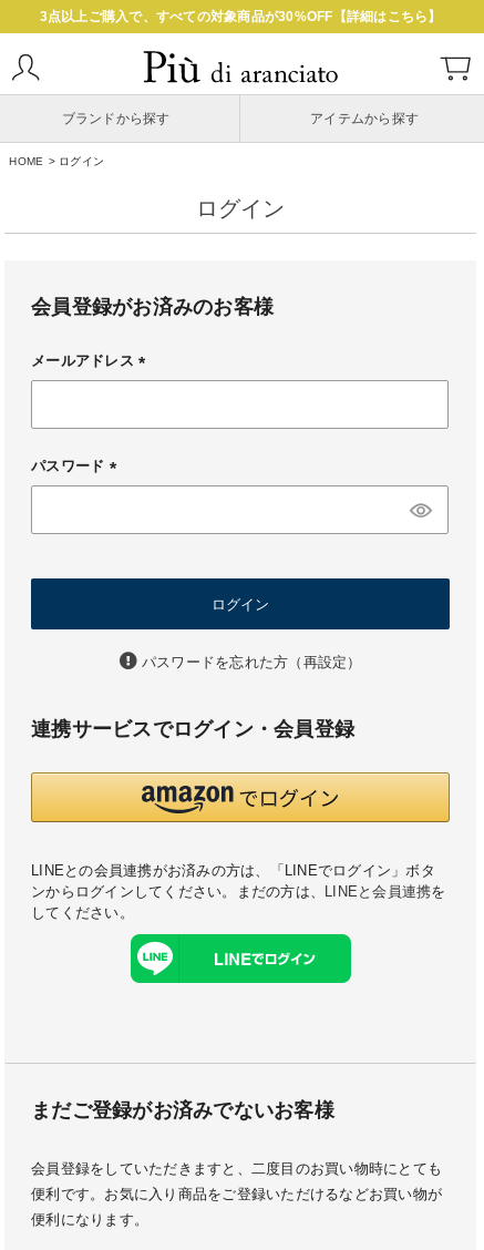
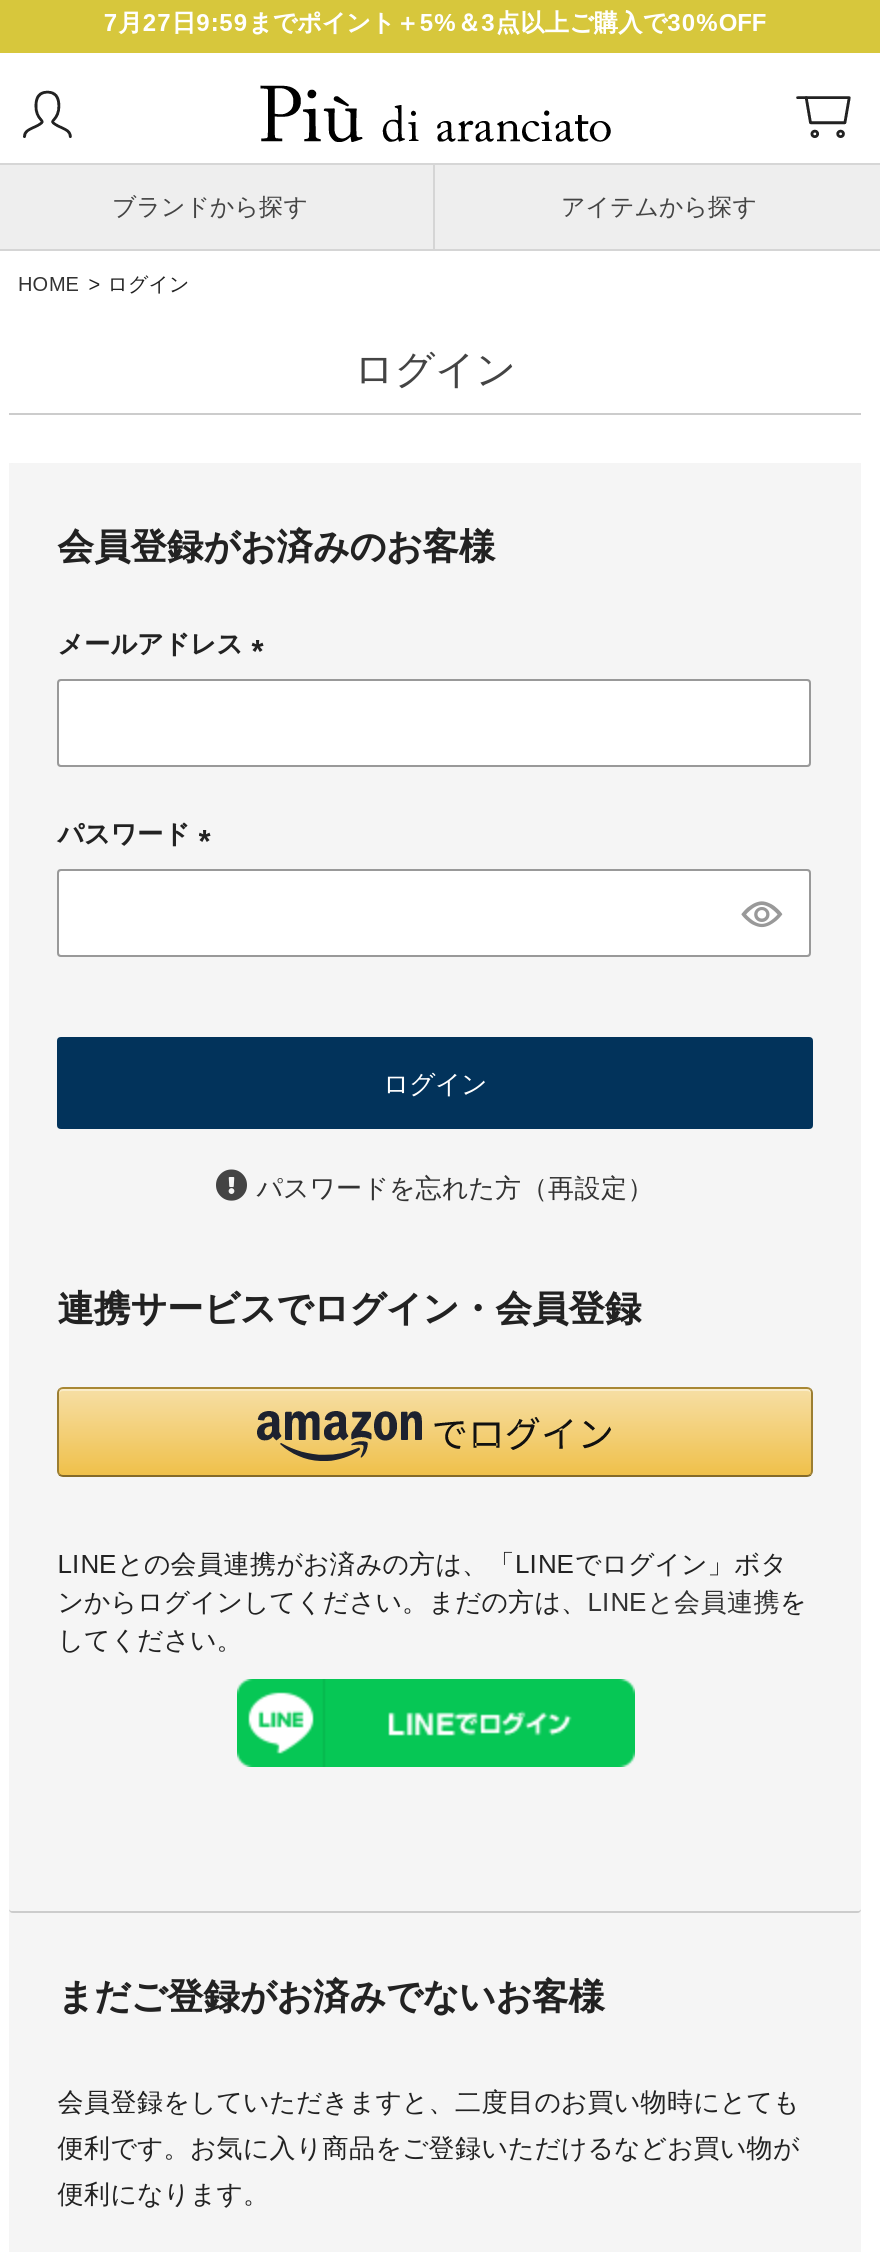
[39,9,441,24] 3点以上ご購入で、すべての対象商品が30%OFF【詳細はこちら】 -> [104,9,766,37] 7月27日9:59までポイント＋5%＆3点以上ご購入で30%OFF

